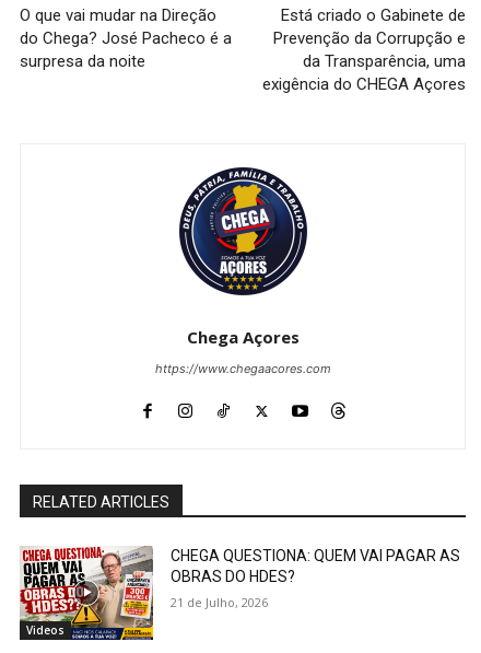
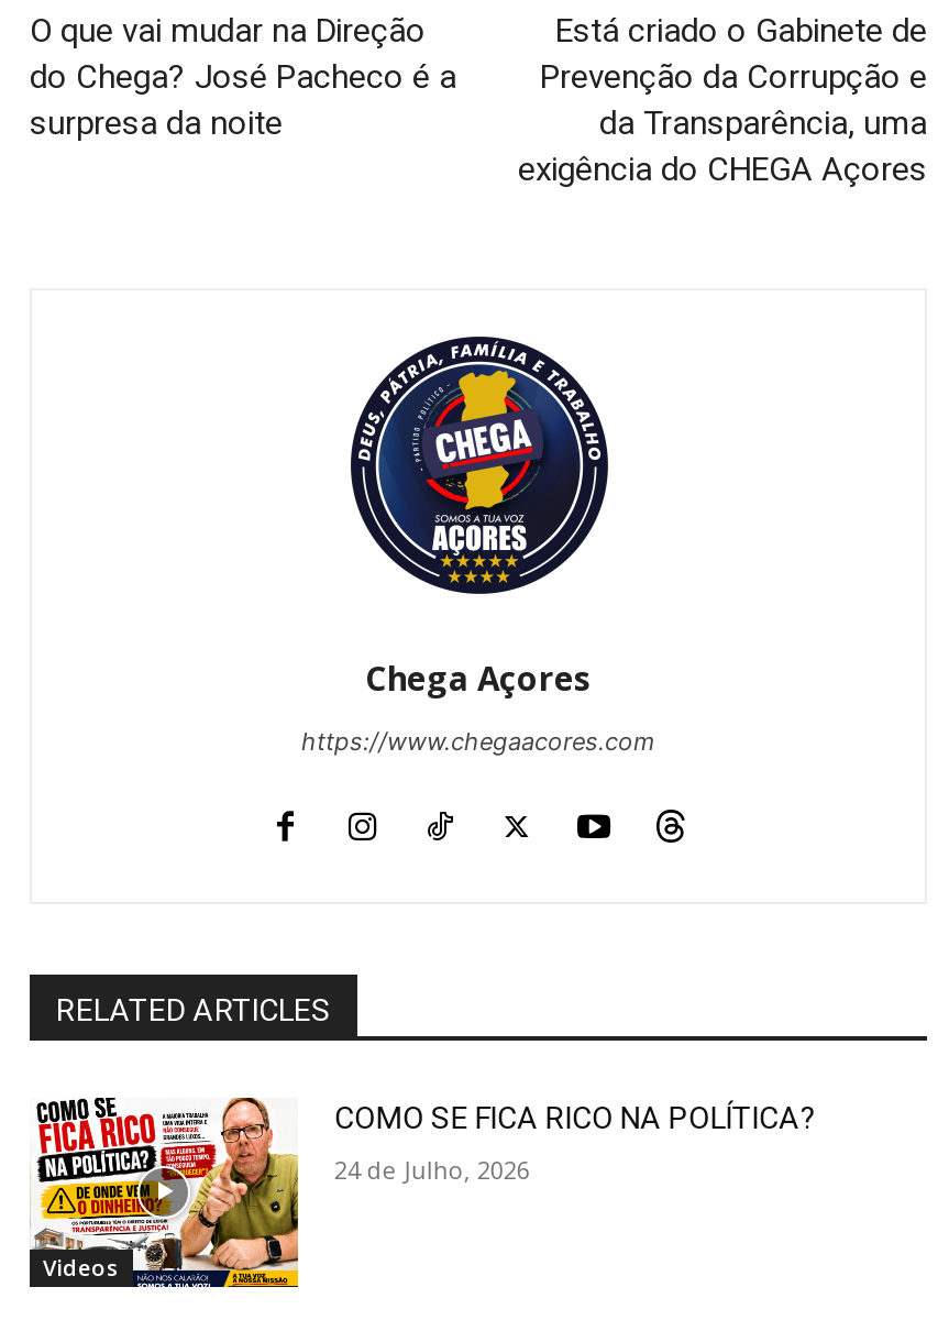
[19,546,461,641] [image] | CHEGA QUESTIONA: QUEM VAI PAGAR AS | OBRAS DO HDES? -> [32,1096,816,1289] [image] | COMO SE FICA RICO NA POLÍTICA?
[171,594,268,610] 21 de Julho, 2026 -> [334,1153,530,1186] 24 de Julho, 2026

